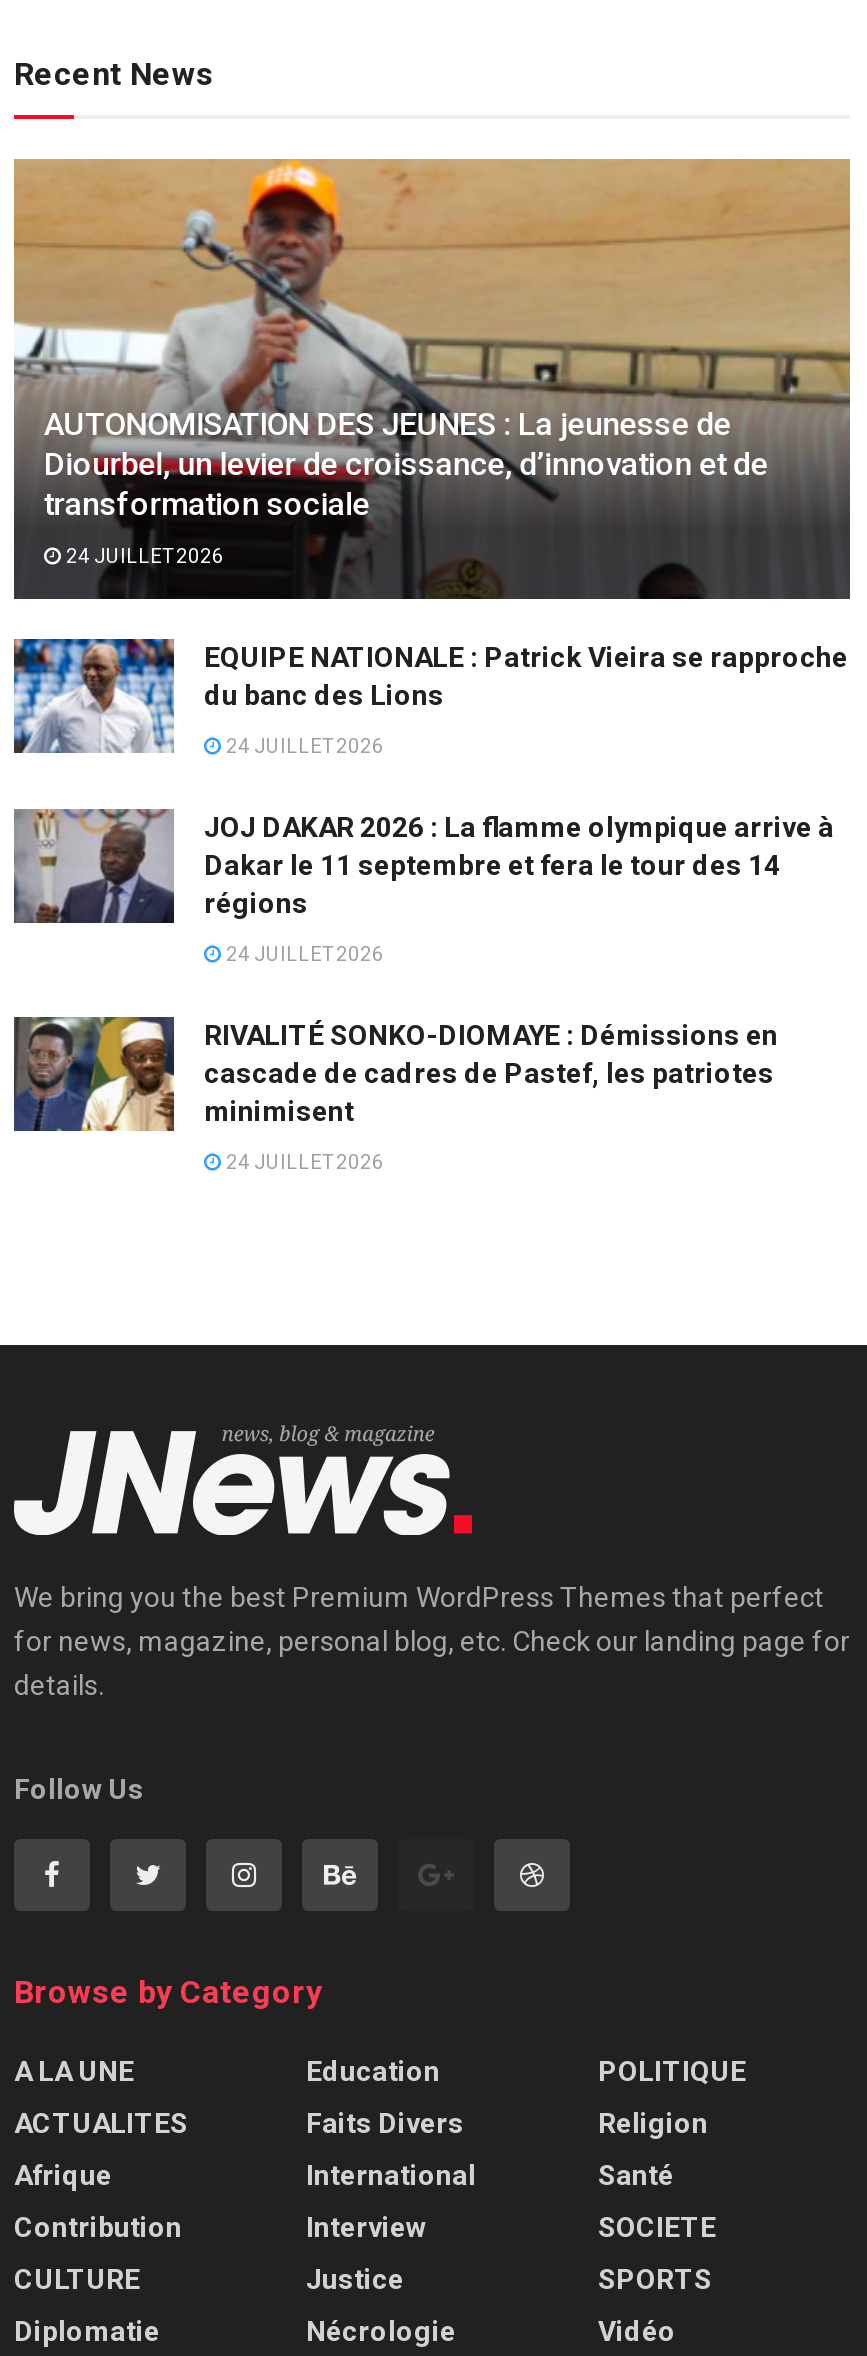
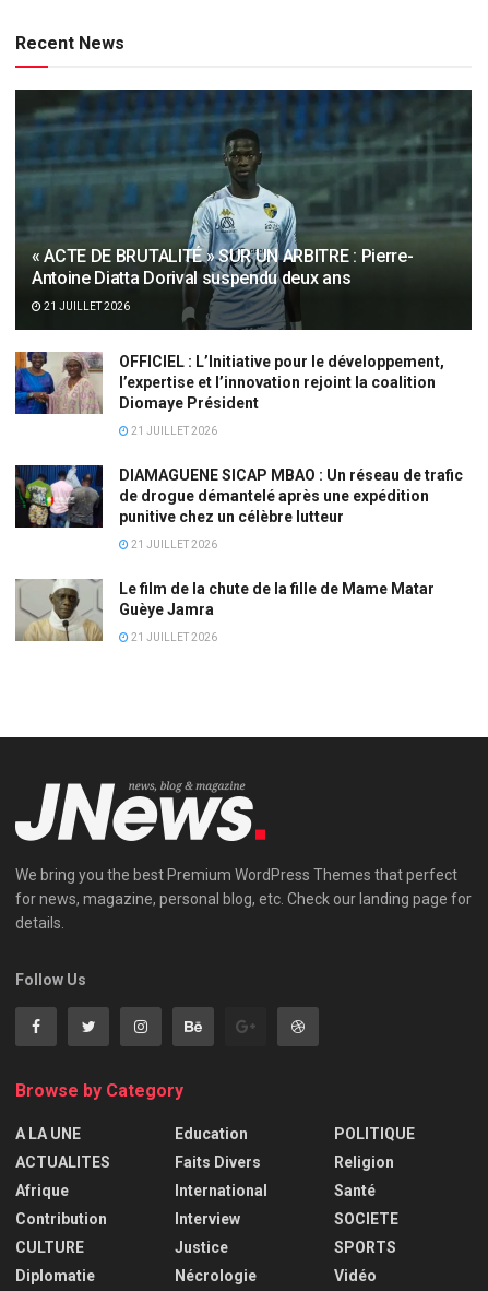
[12,157,852,599] [image] | AUTONOMISATION DES JEUNES : La jeunesse de | Diourbel, un levier de croissance, d’innovation et de | transformation sociale -> [14,88,473,330] [image] | « ACTE DE BRUTALITÉ » SUR UN ARBITRE : Pierre- | Antoine Diatta Dorival suspendu deux ans
[62,545,224,567] 24 JUILLET 2026 -> [41,300,130,312] 21 JUILLET 2026
[12,637,848,755] [image] | EQUIPE NATIONALE : Patrick Vieira se rapproche | du banc des Lions -> [14,351,444,415] [image] | OFFICIEL : L’Initiative pour le développement, | l’expertise et l’innovation rejoint la coalition | Diomaye Président
[222,735,384,757] 24 JUILLET 2026 -> [129,425,217,437] 21 JUILLET 2026
[12,807,834,961] [image] | JOJ DAKAR 2026 : La flamme olympique arrive à | Dakar le 11 septembre et fera le tour des 14 | régions -> [14,445,463,529] [image] | DIAMAGUENE SICAP MBAO : Un réseau de trafic | de drogue démantelé après une expédition | punitive chez un célèbre lutteur
[222,943,384,965] 24 JUILLET 2026 -> [129,539,217,551] 21 JUILLET 2026
[12,1015,778,1169] [image] | RIVALITÉ SONKO-DIOMAYE : Démissions en | cascade de cadres de Pastef, les patriotes | minimisent -> [14,558,435,642] [image] | Le film de la chute de la fille de Mame Matar | Guèye Jamra
[222,1151,384,1173] 24 JUILLET 2026 -> [129,631,217,643] 21 JUILLET 2026

